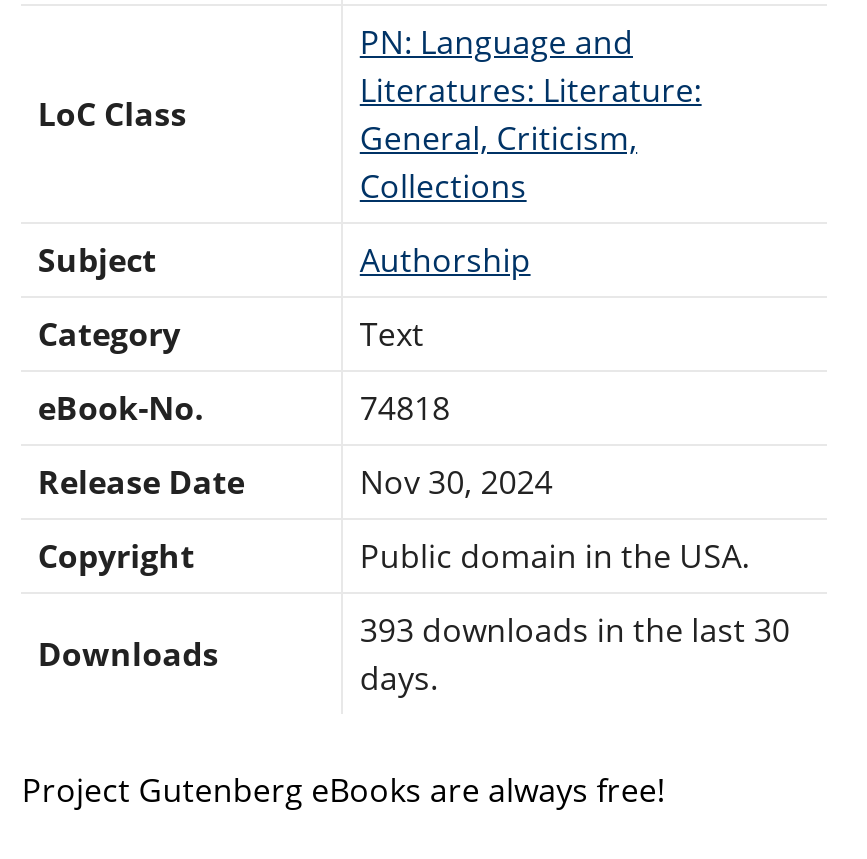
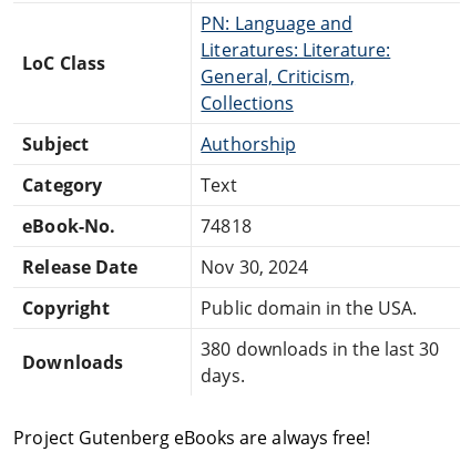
[360,607,790,651] 393 downloads in the last 30 -> [201,336,439,361] 380 downloads in the last 30

